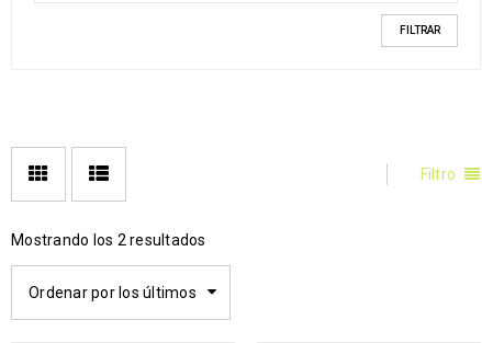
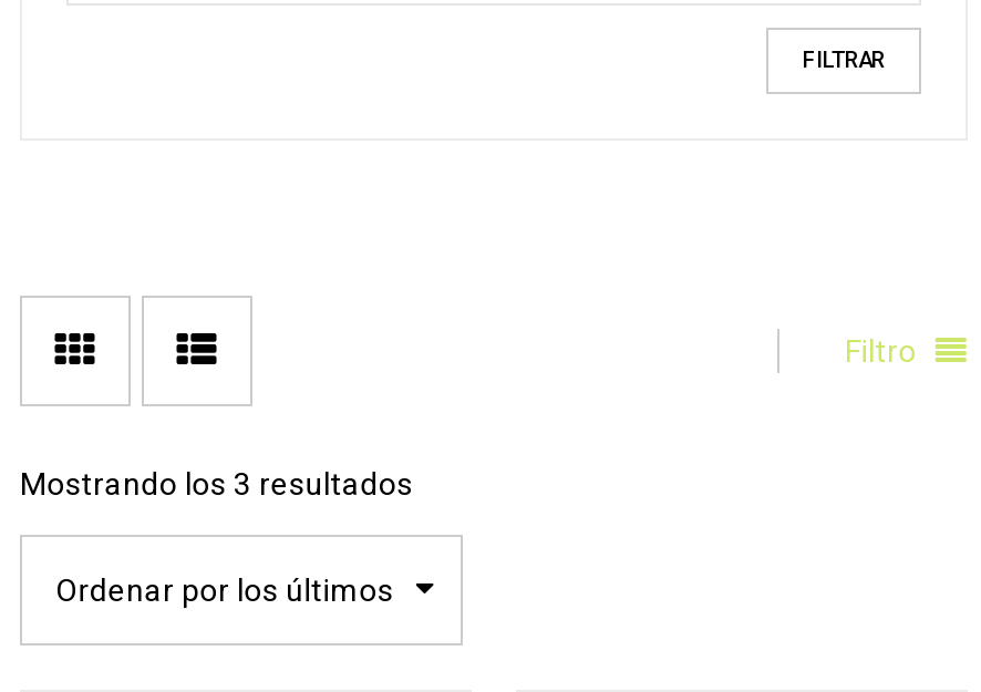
[11,231,206,249] Mostrando los 2 resultados -> [20,466,413,502] Mostrando los 3 resultados

